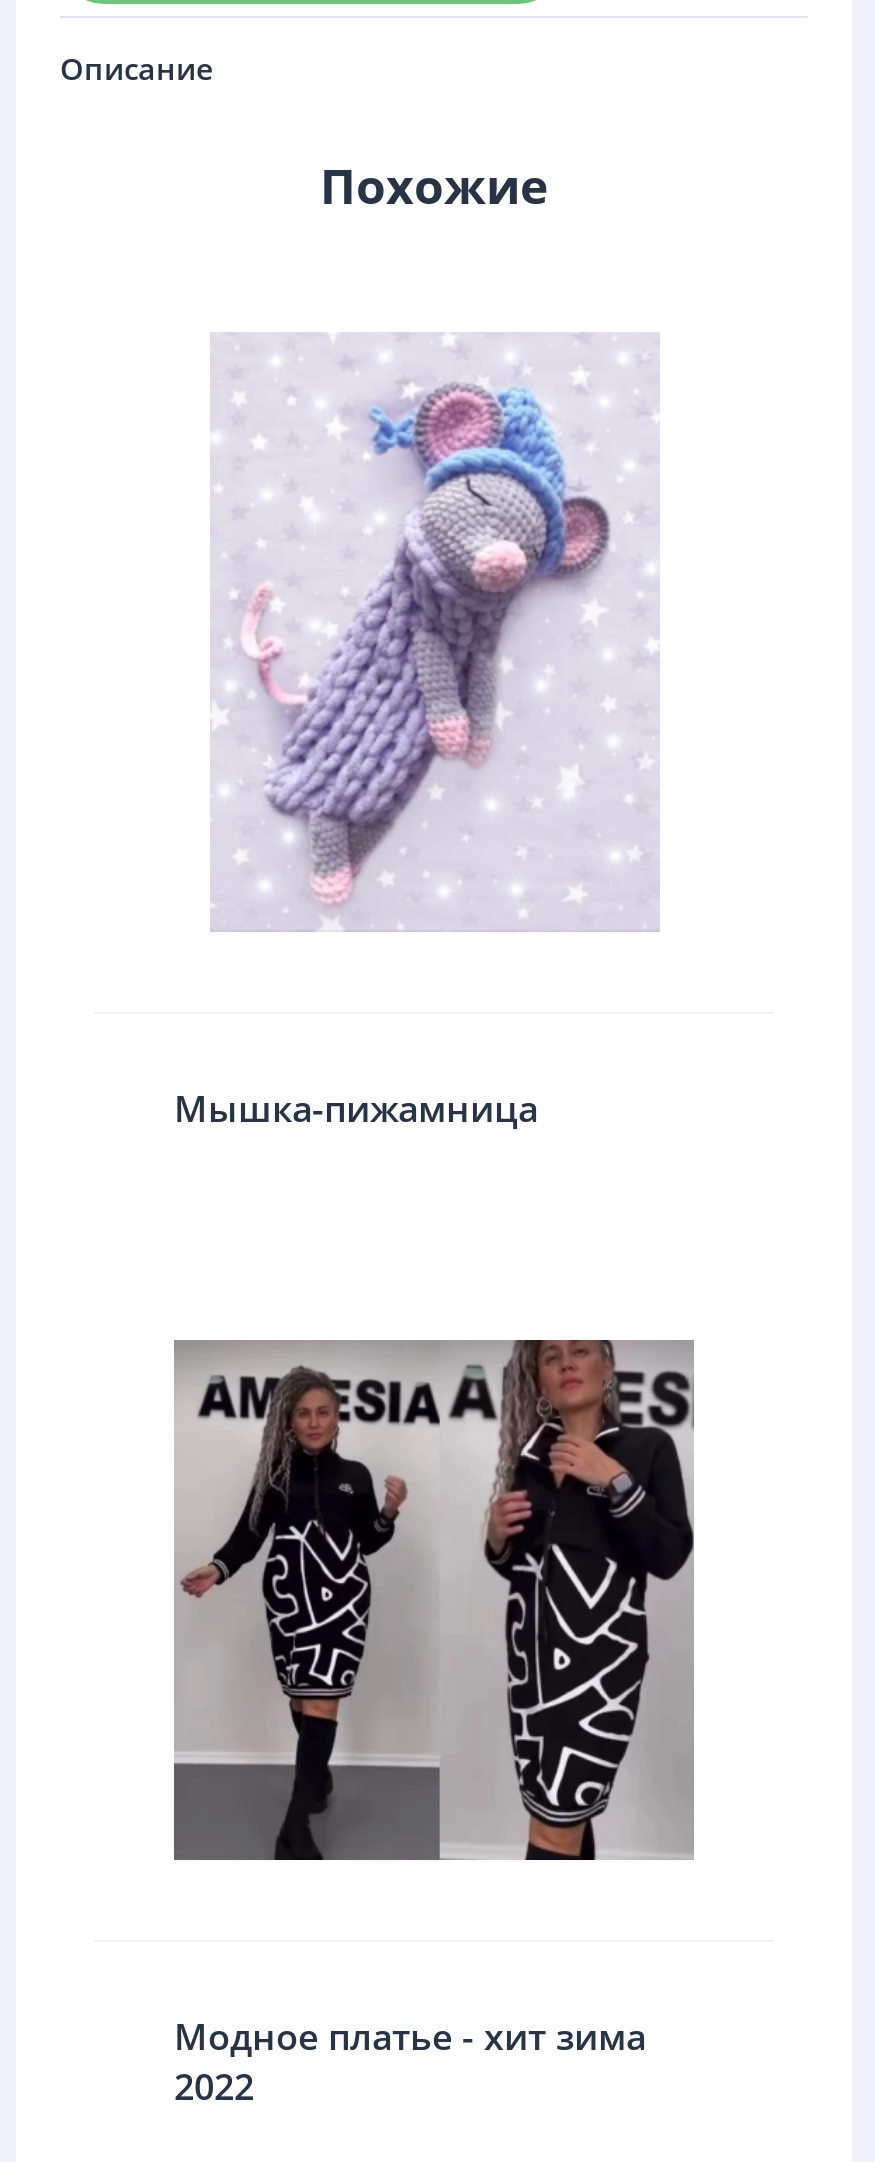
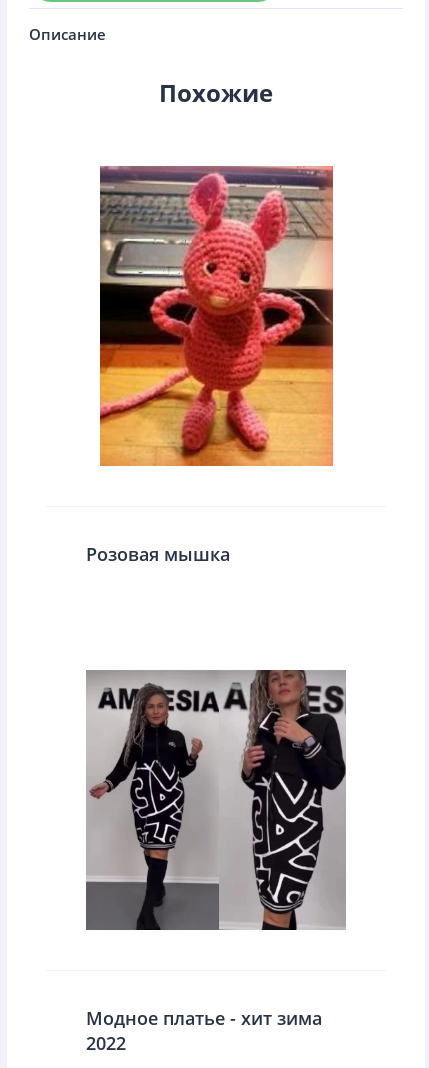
[202,332,668,932] [image] -> [99,165,334,467] [image]
[174,1084,538,1132] Мышка-пижамница -> [86,542,230,566] Розовая мышка

